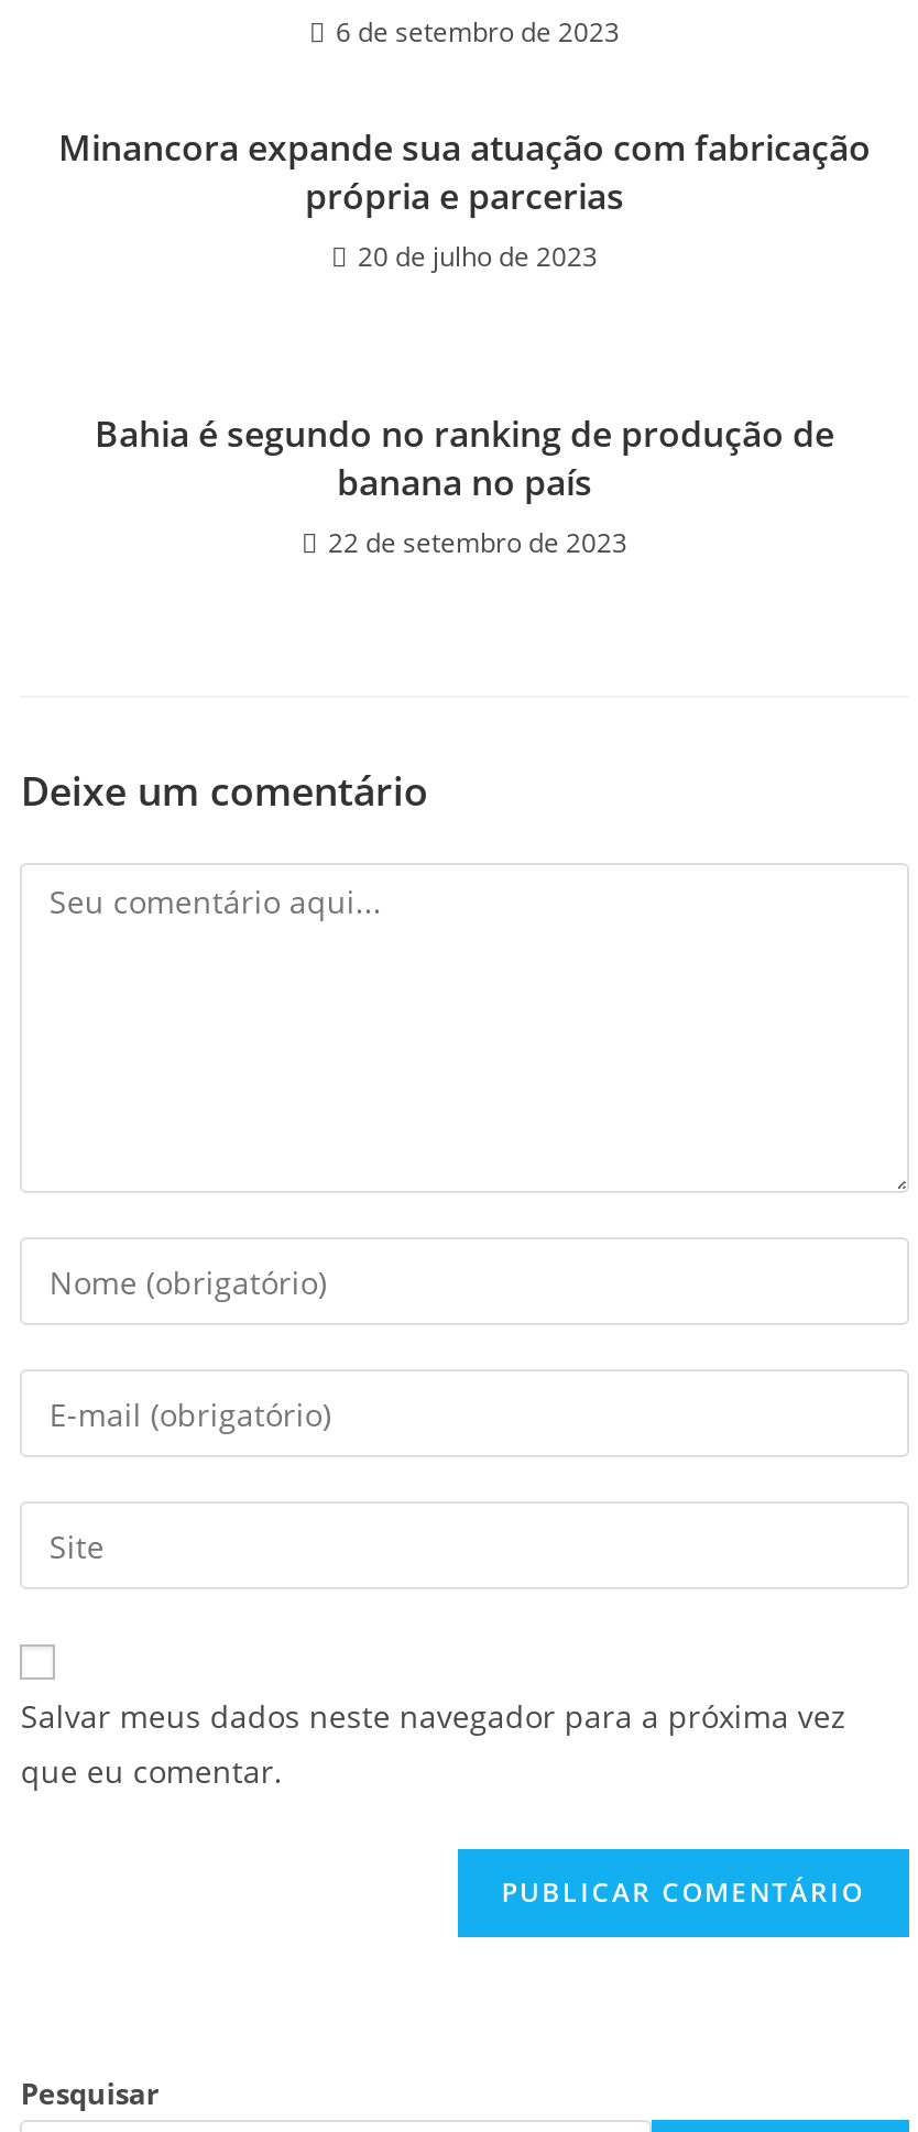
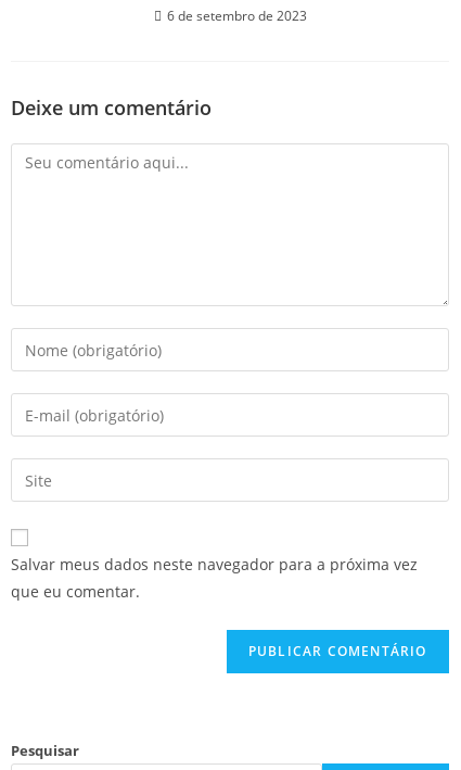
[58,123,871,275] Minancora expande sua atuação com fabricação | própria e parcerias | 20 de julho de 2023 -> none
[95,409,834,561] Bahia é segundo no ranking de produção de | banana no país | 22 de setembro de 2023 -> none

